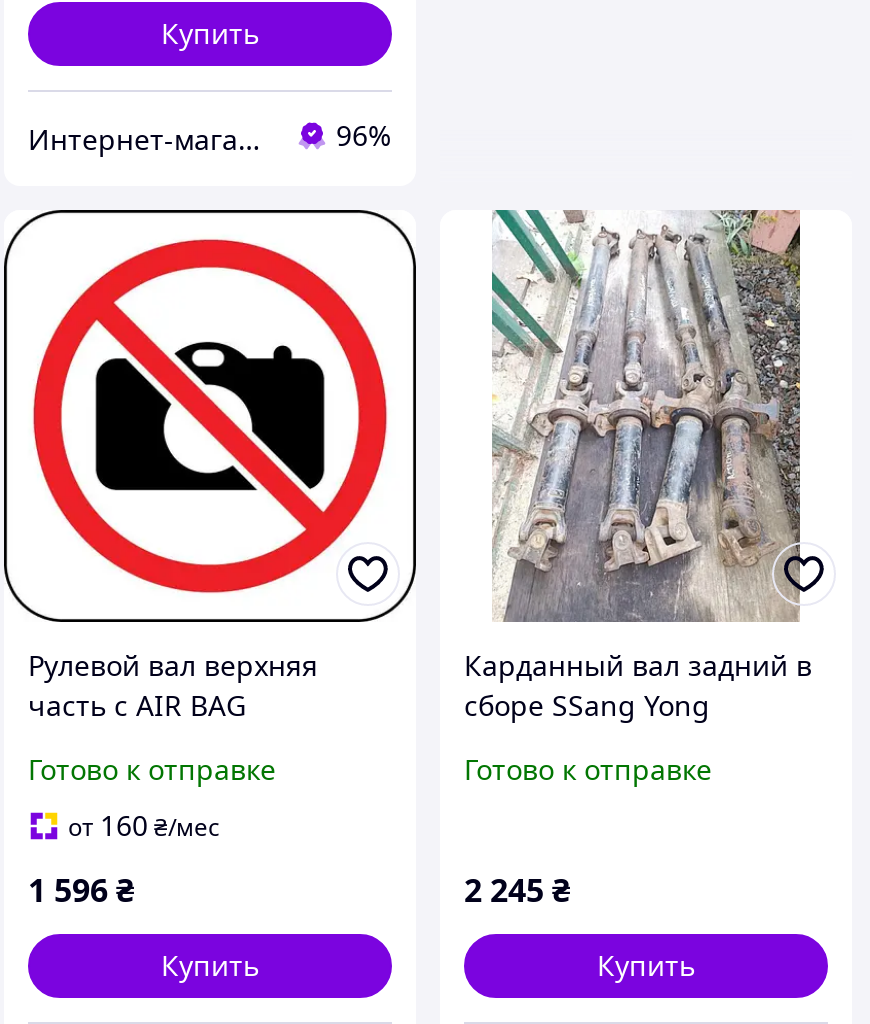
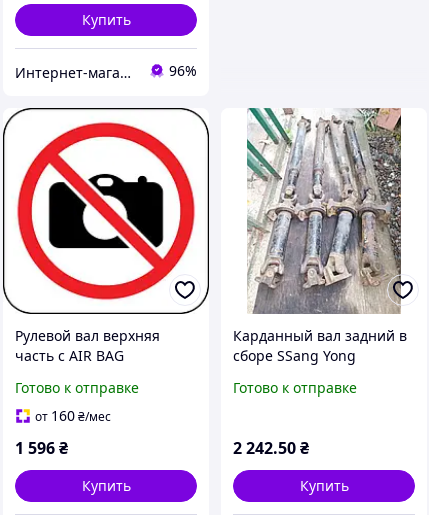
[464,868,570,912] 2 245 ₴ -> [233,437,309,459] 2 242.50 ₴

